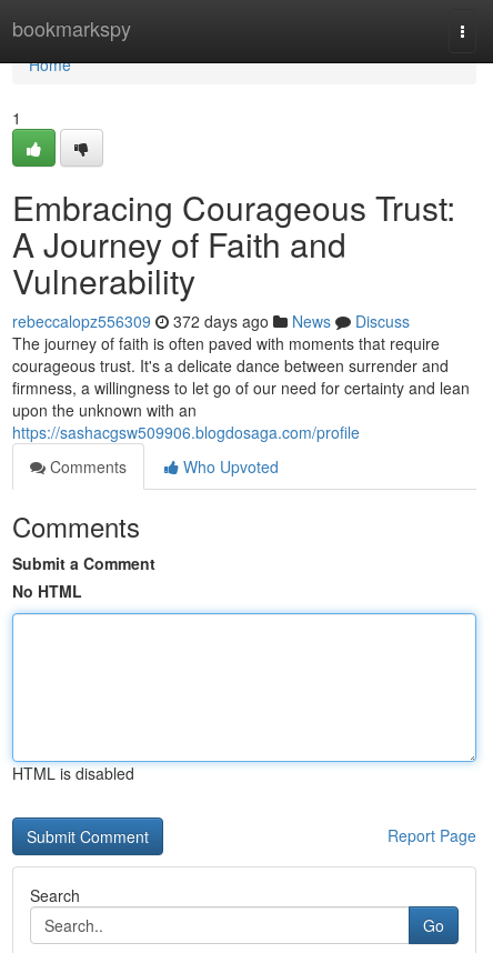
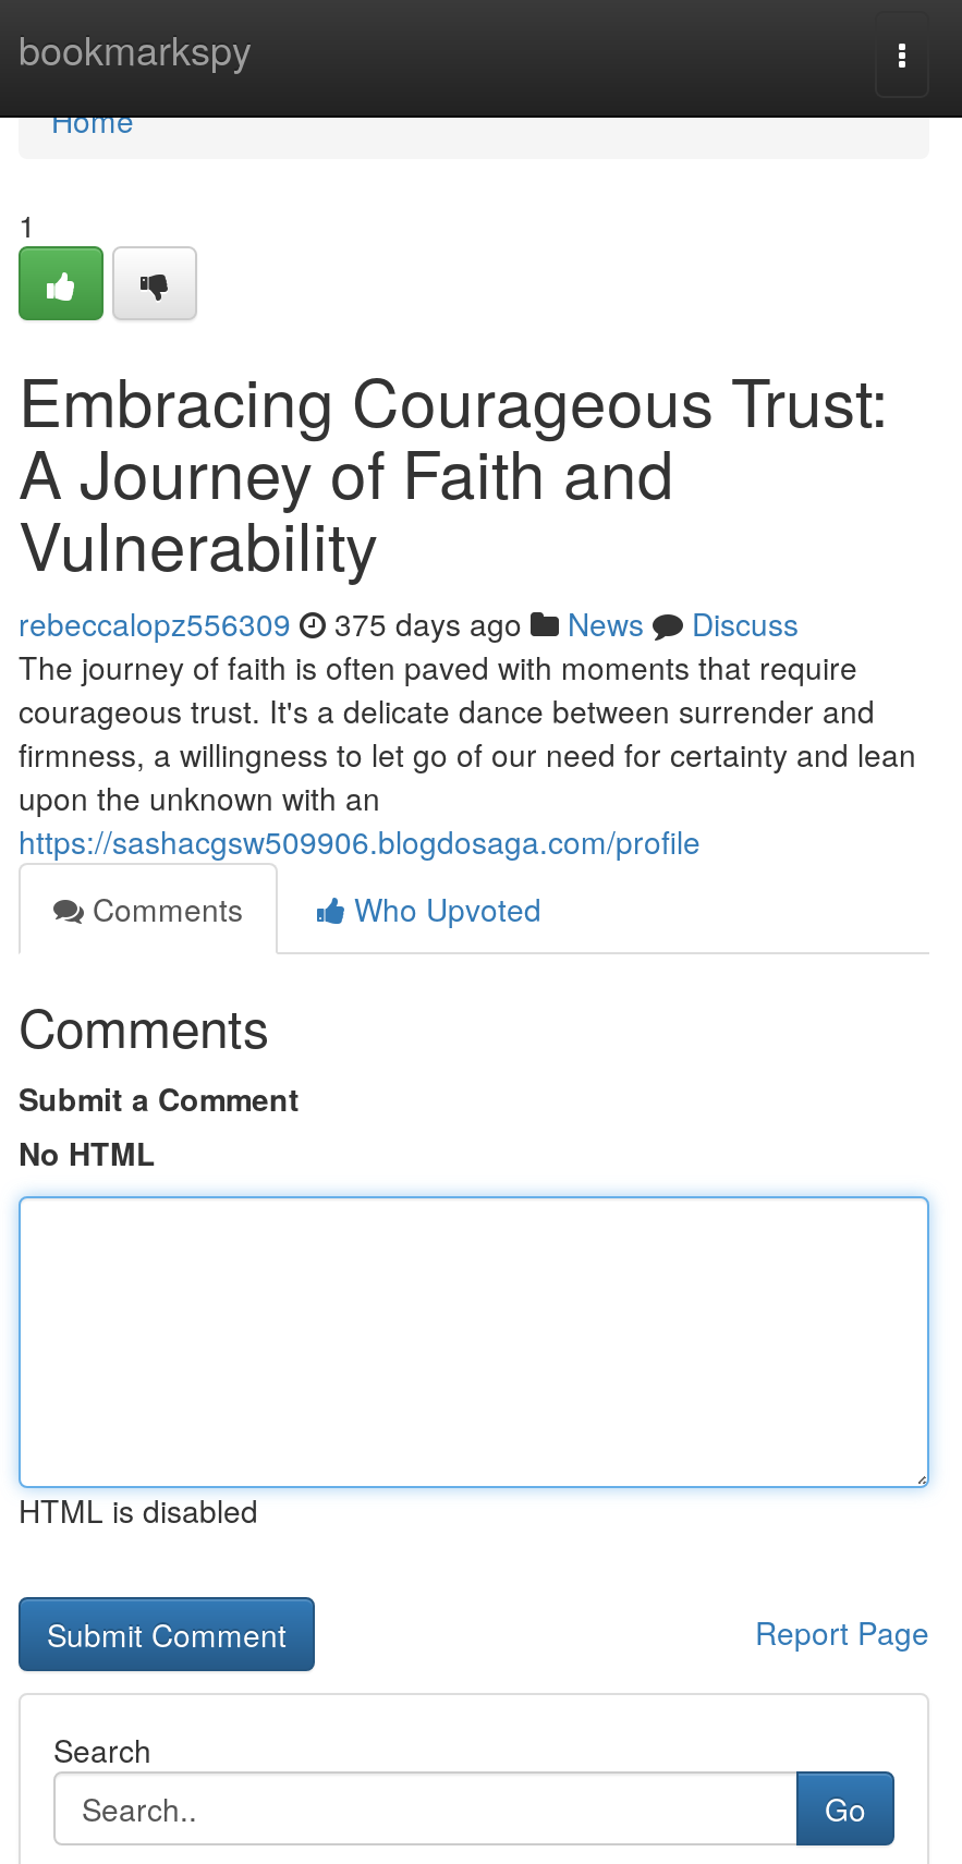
[12,310,410,332] rebeccalopz556309 372 days ago News Discuss -> [19,601,799,645] rebeccalopz556309 375 days ago News Discuss

